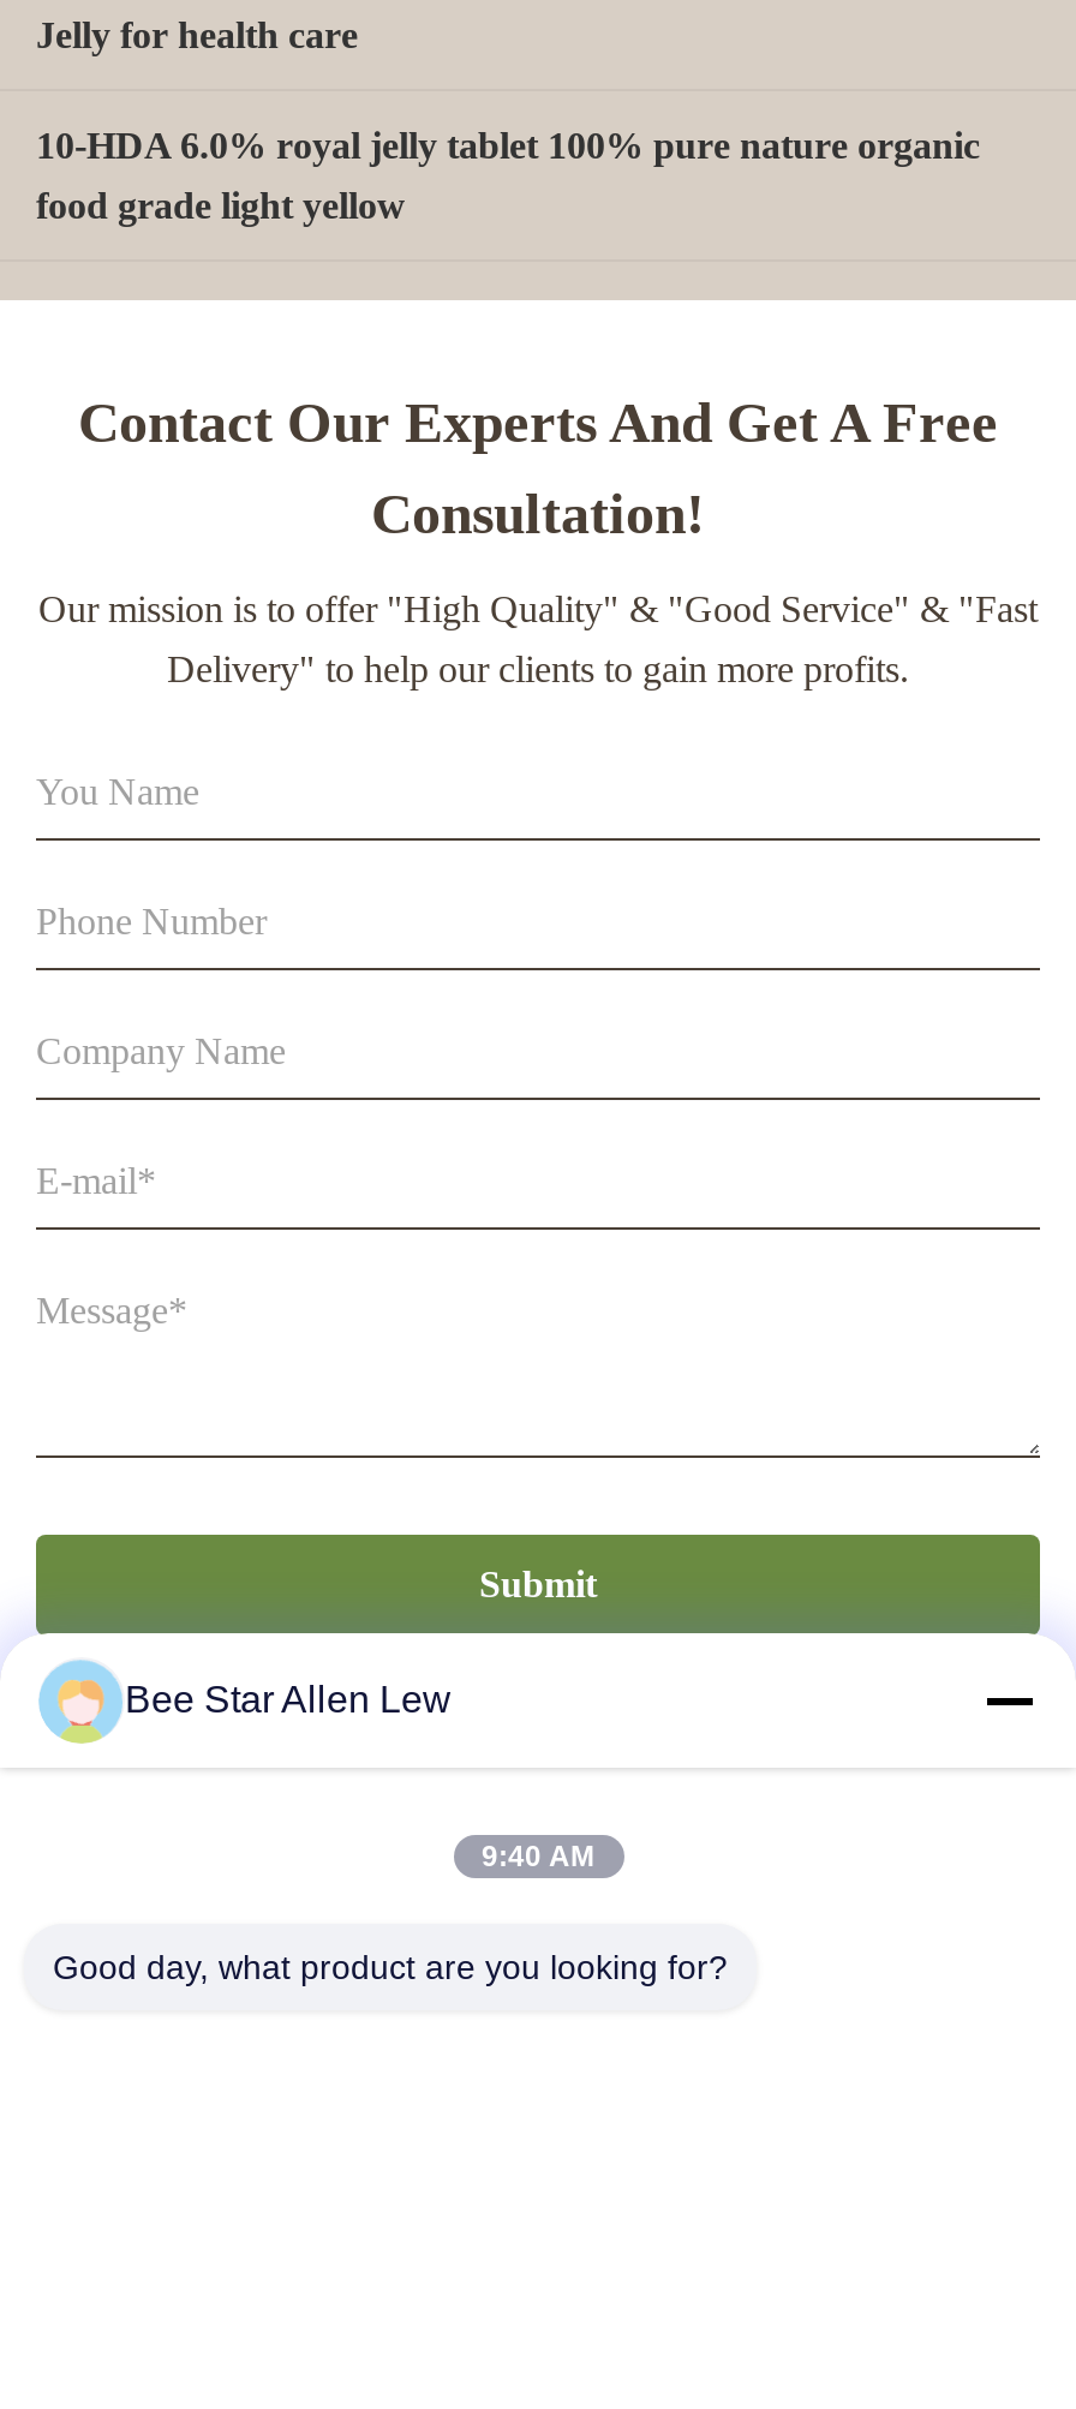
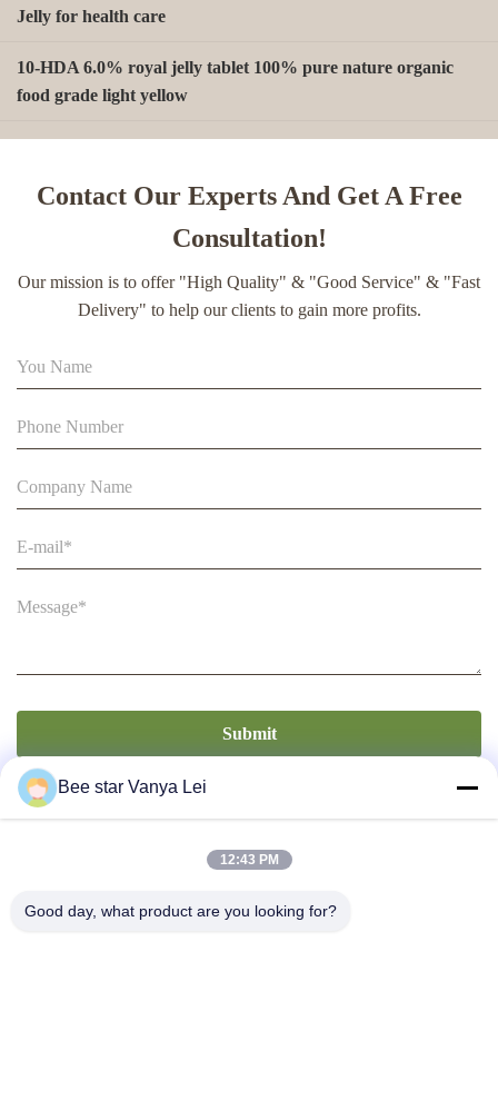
[125,1679,452,1720] Bee Star Allen Lew -> [58,777,207,796] Bee star Vanya Lei
[482,1840,594,1873] 9:40 AM -> [220,852,278,868] 12:43 PM

